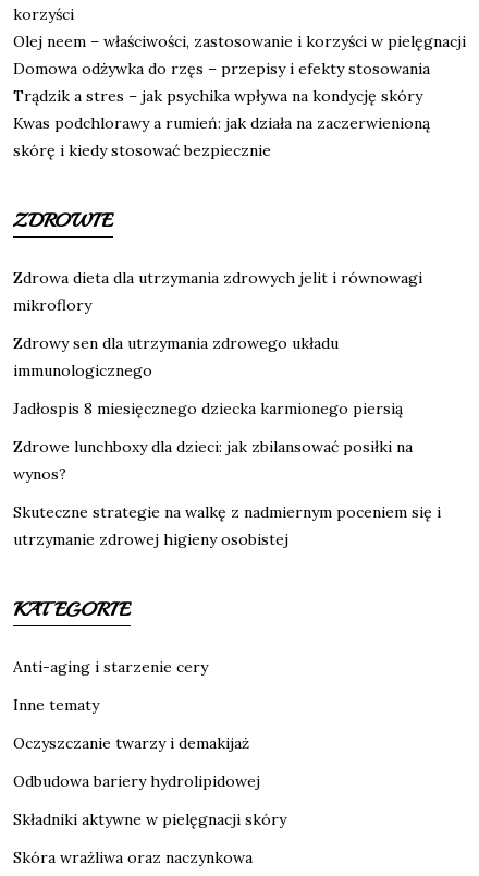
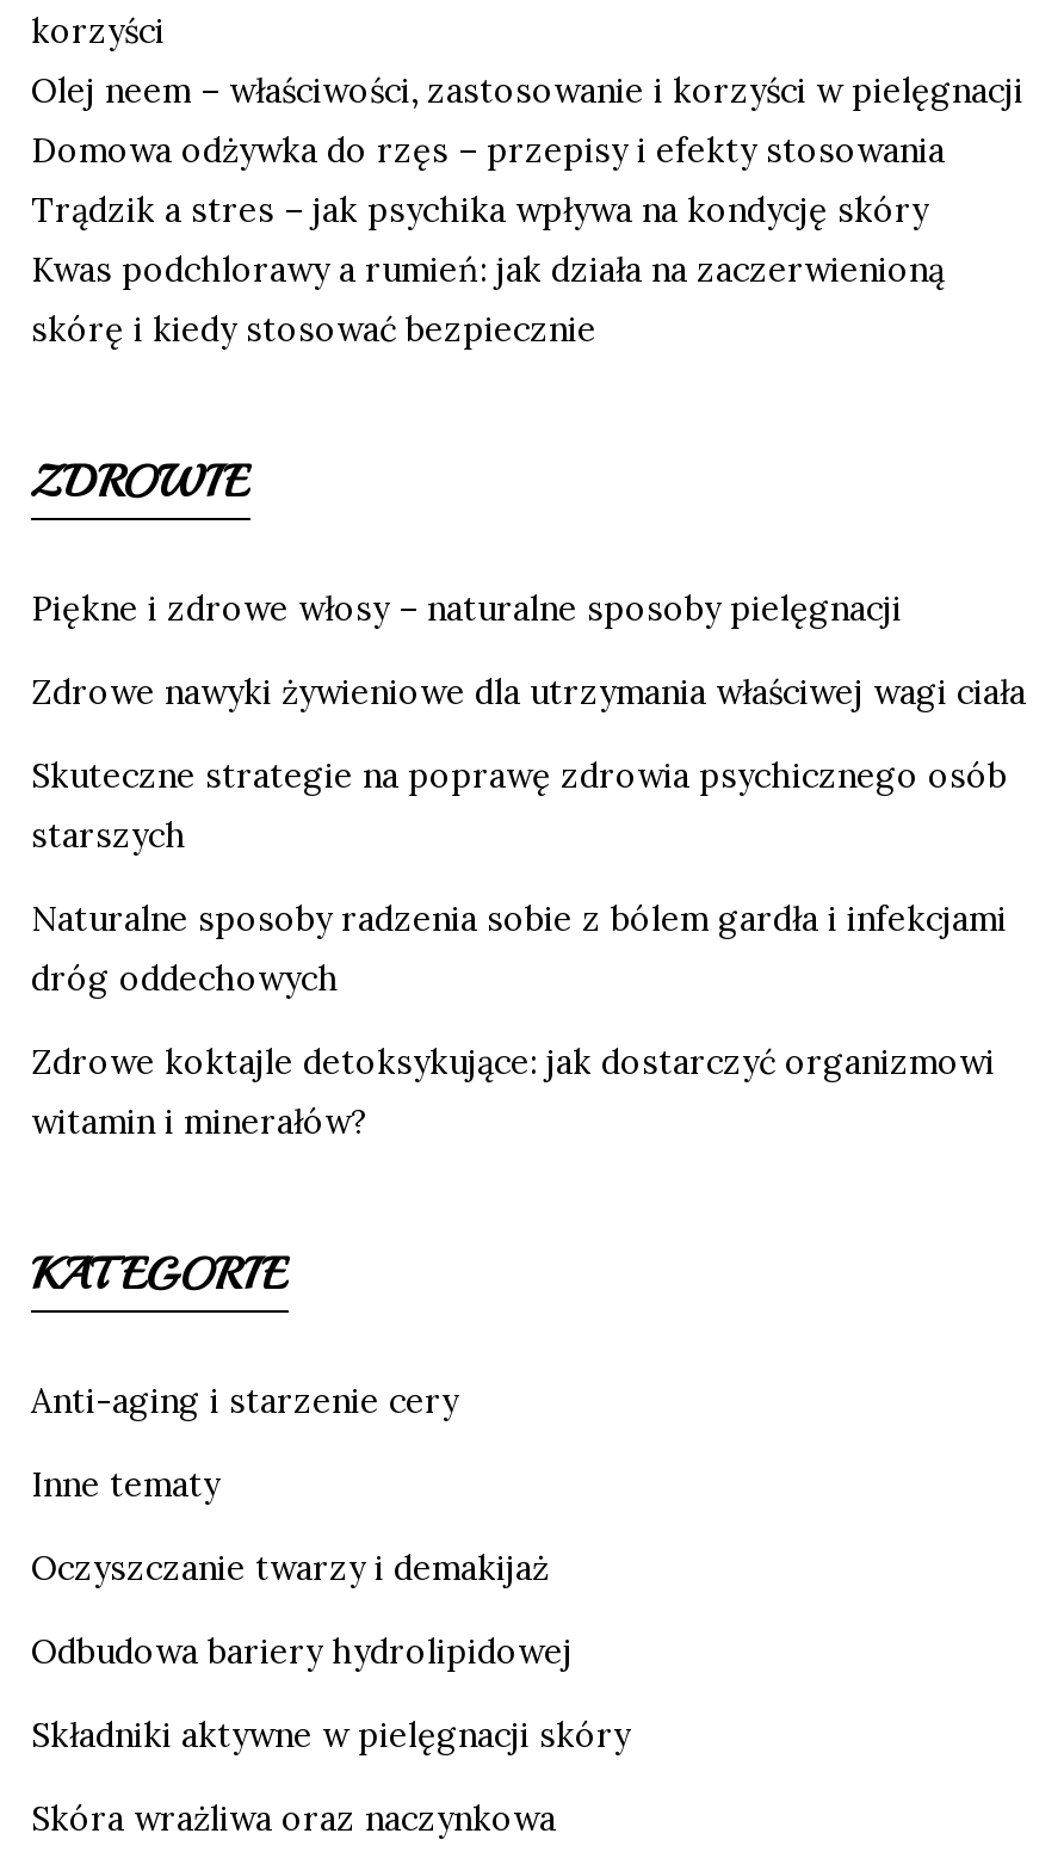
[13,268,422,315] Zdrowa dieta dla utrzymania zdrowych jelit i równowagi | mikroflory -> [31,587,902,630] Piękne i zdrowe włosy – naturalne sposoby pielęgnacji
[13,333,339,380] Zdrowy sen dla utrzymania zdrowego układu | immunologicznego -> [31,671,1026,714] Zdrowe nawyki żywieniowe dla utrzymania właściwej wagi ciała
[13,399,403,418] Jadłospis 8 miesięcznego dziecka karmionego piersią -> [31,754,1007,857] Skuteczne strategie na poprawę zdrowia psychicznego osób | starszych
[13,437,413,484] Zdrowe lunchboxy dla dzieci: jak zbilansować posiłki na | wynos? -> [31,897,1007,1000] Naturalne sposoby radzenia sobie z bólem gardła i infekcjami | dróg oddechowych
[13,502,441,549] Skuteczne strategie na walkę z nadmiernym poceniem się i | utrzymanie zdrowej higieny osobistej -> [31,1041,995,1143] Zdrowe koktajle detoksykujące: jak dostarczyć organizmowi | witamin i minerałów?

